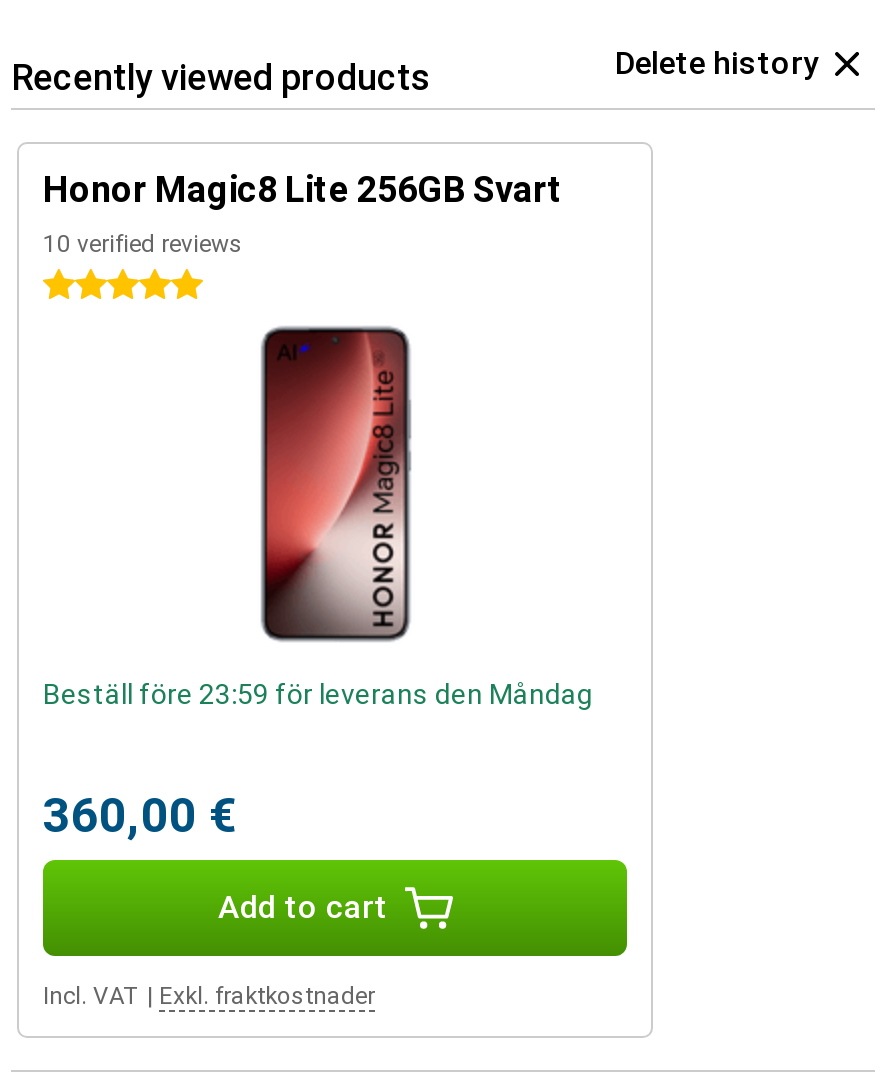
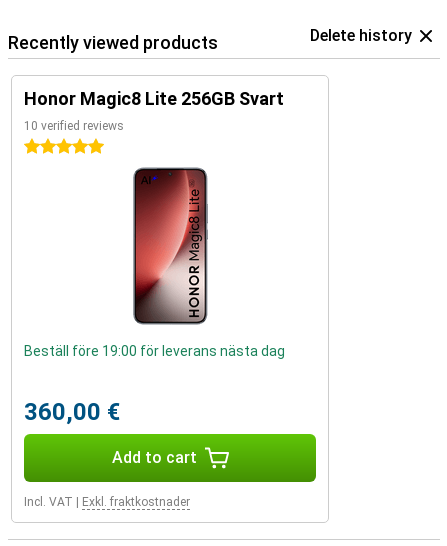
[43,678,593,710] Beställ före 23:59 för leverans den Måndag -> [24,343,285,359] Beställ före 19:00 för leverans nästa dag

